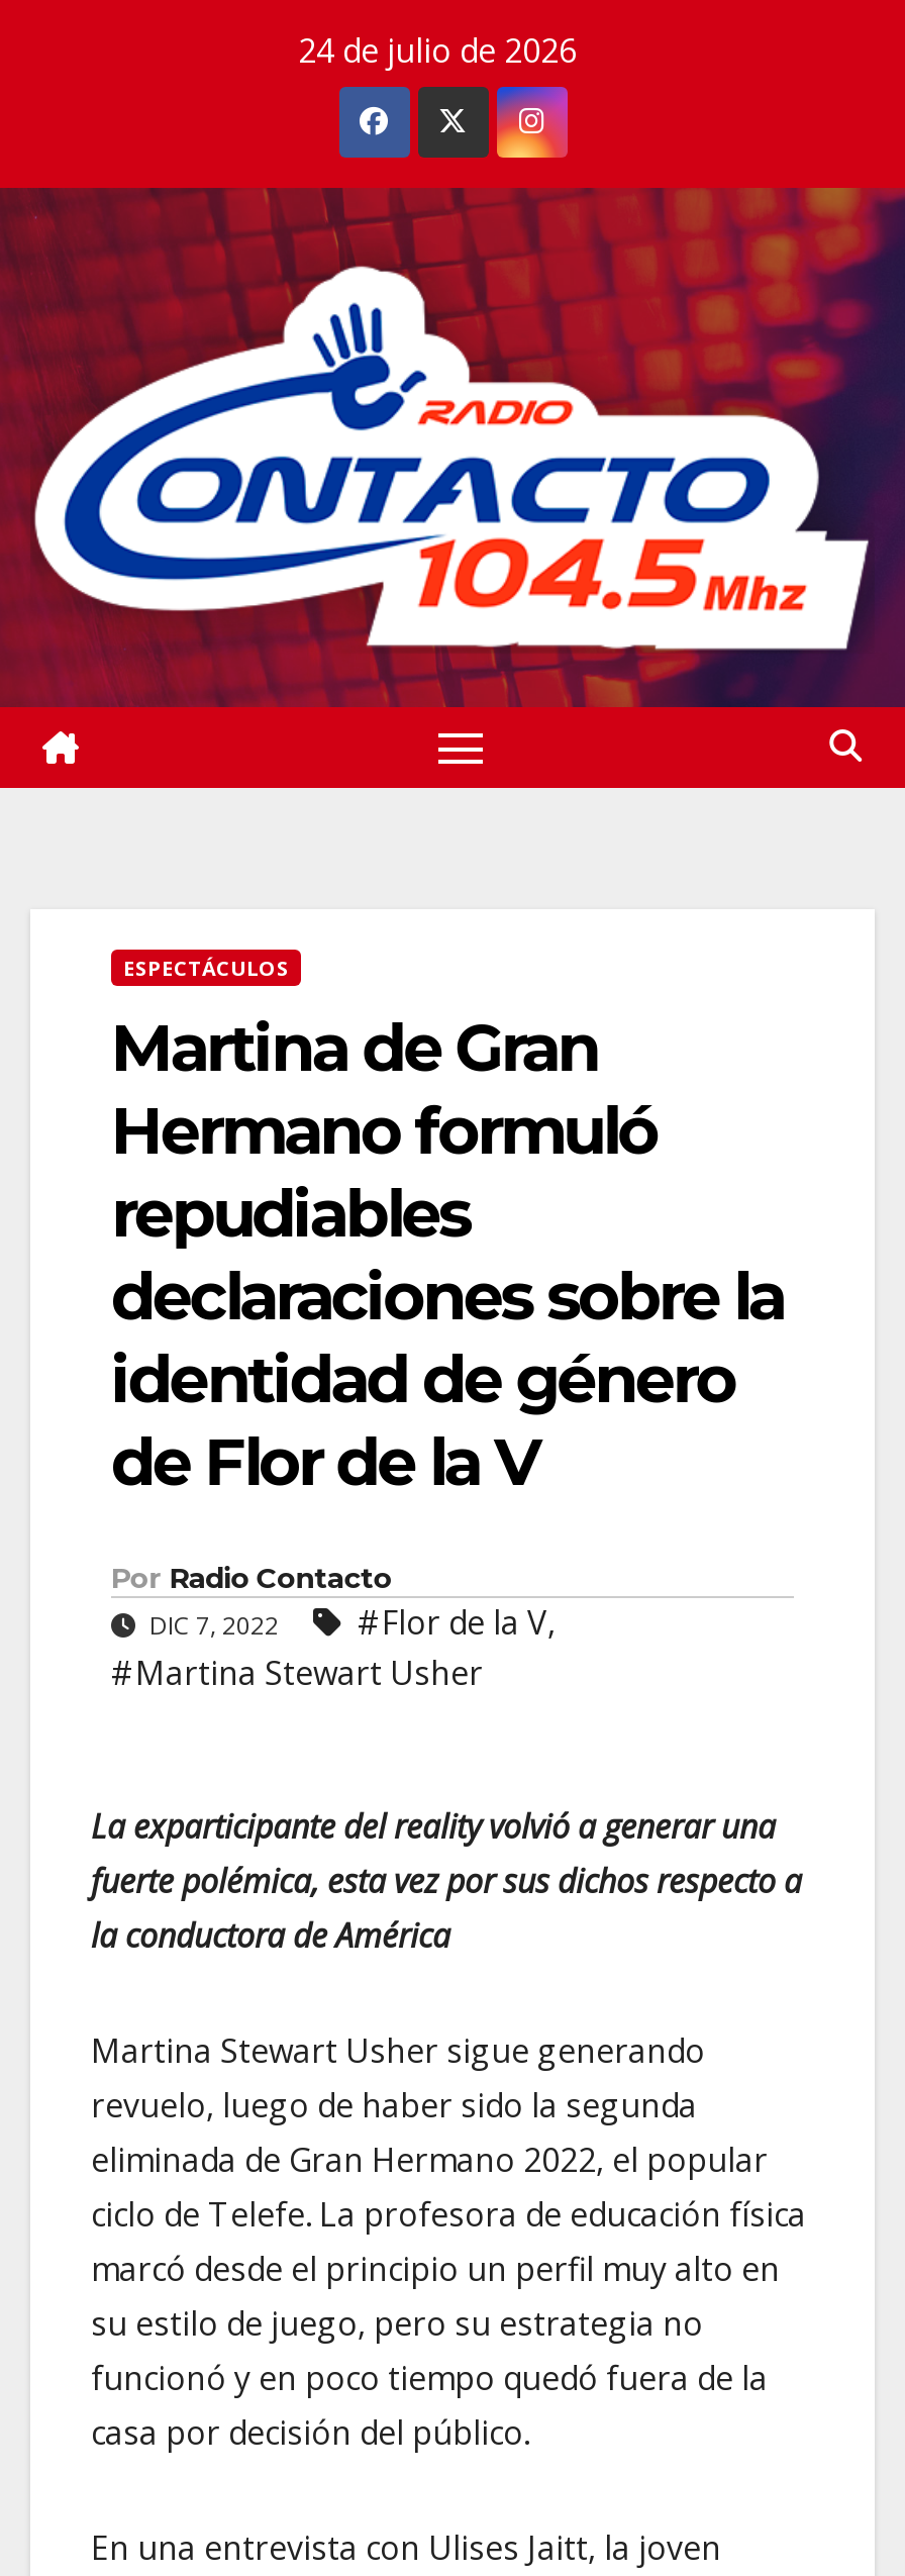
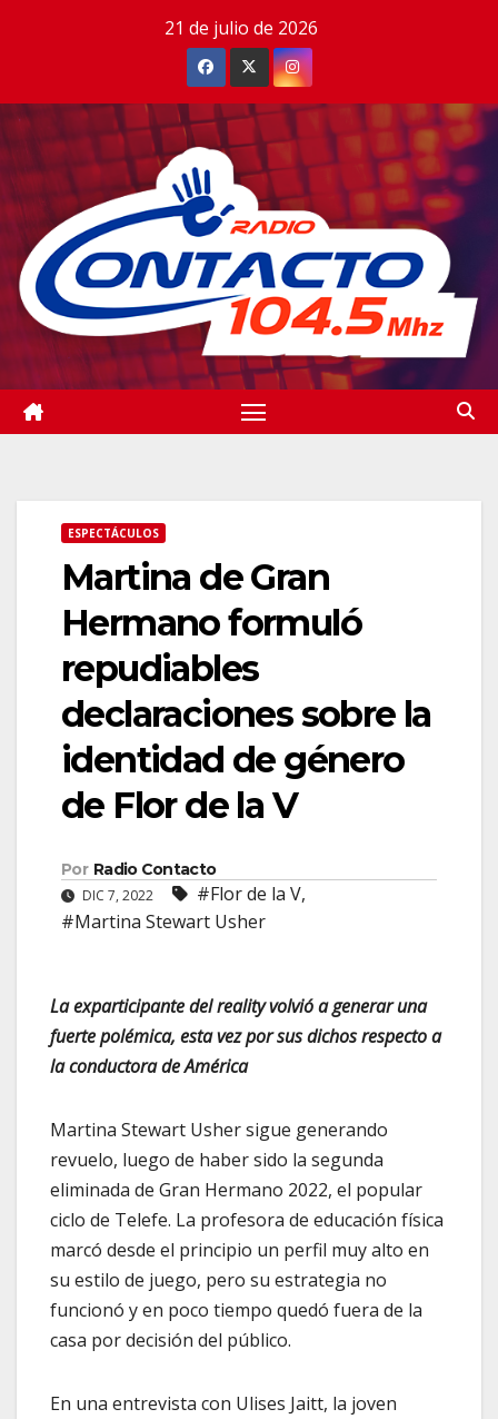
[298,28,577,73] 24 de julio de 2026 -> [164,16,317,40] 21 de julio de 2026

